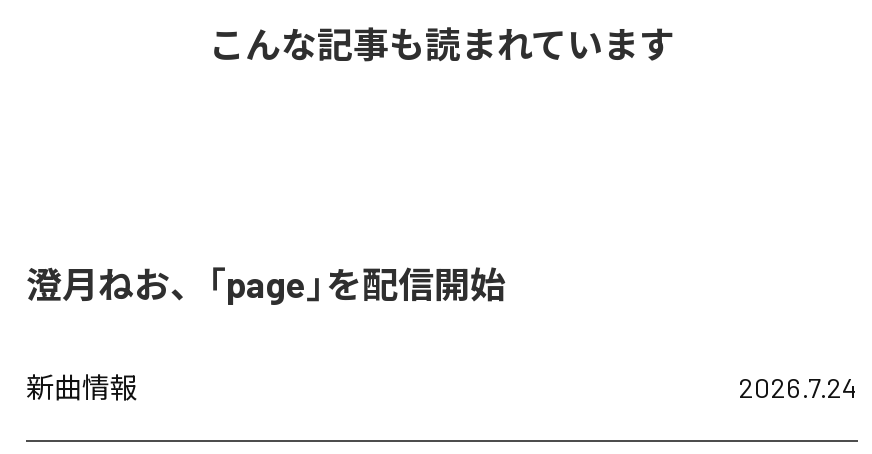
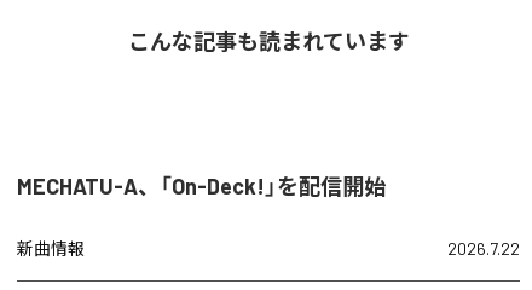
[26,263,506,307] 澄月ねお、「page」を配信開始 -> [17,173,386,200] MECHATU-A、「On-Deck!」を配信開始
[738,371,858,405] 2026.7.24 -> [447,239,520,259] 2026.7.22

